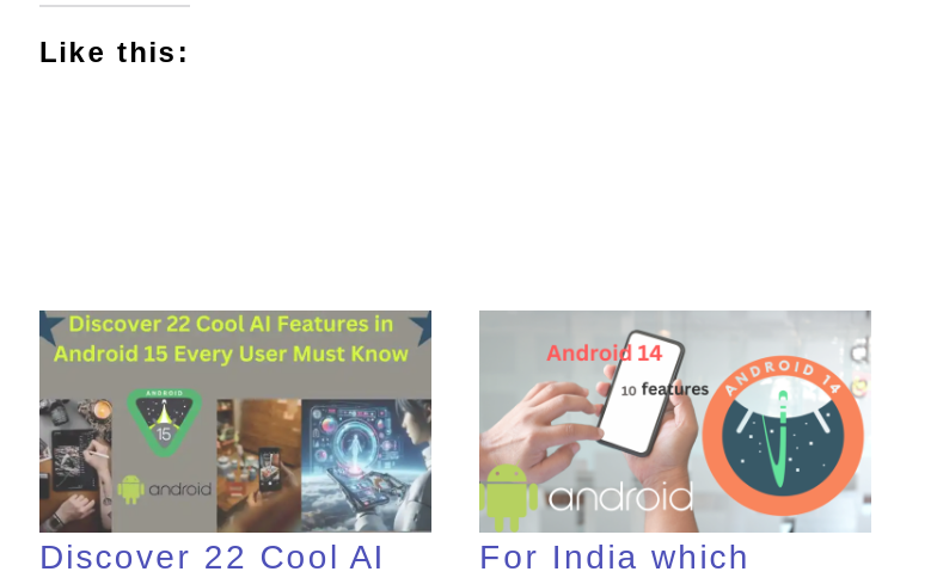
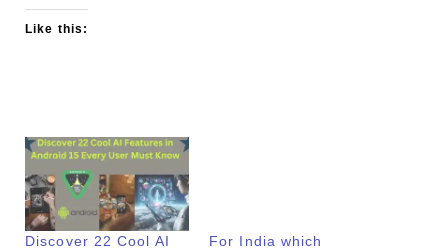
[477,309,874,534] [image] -> none

